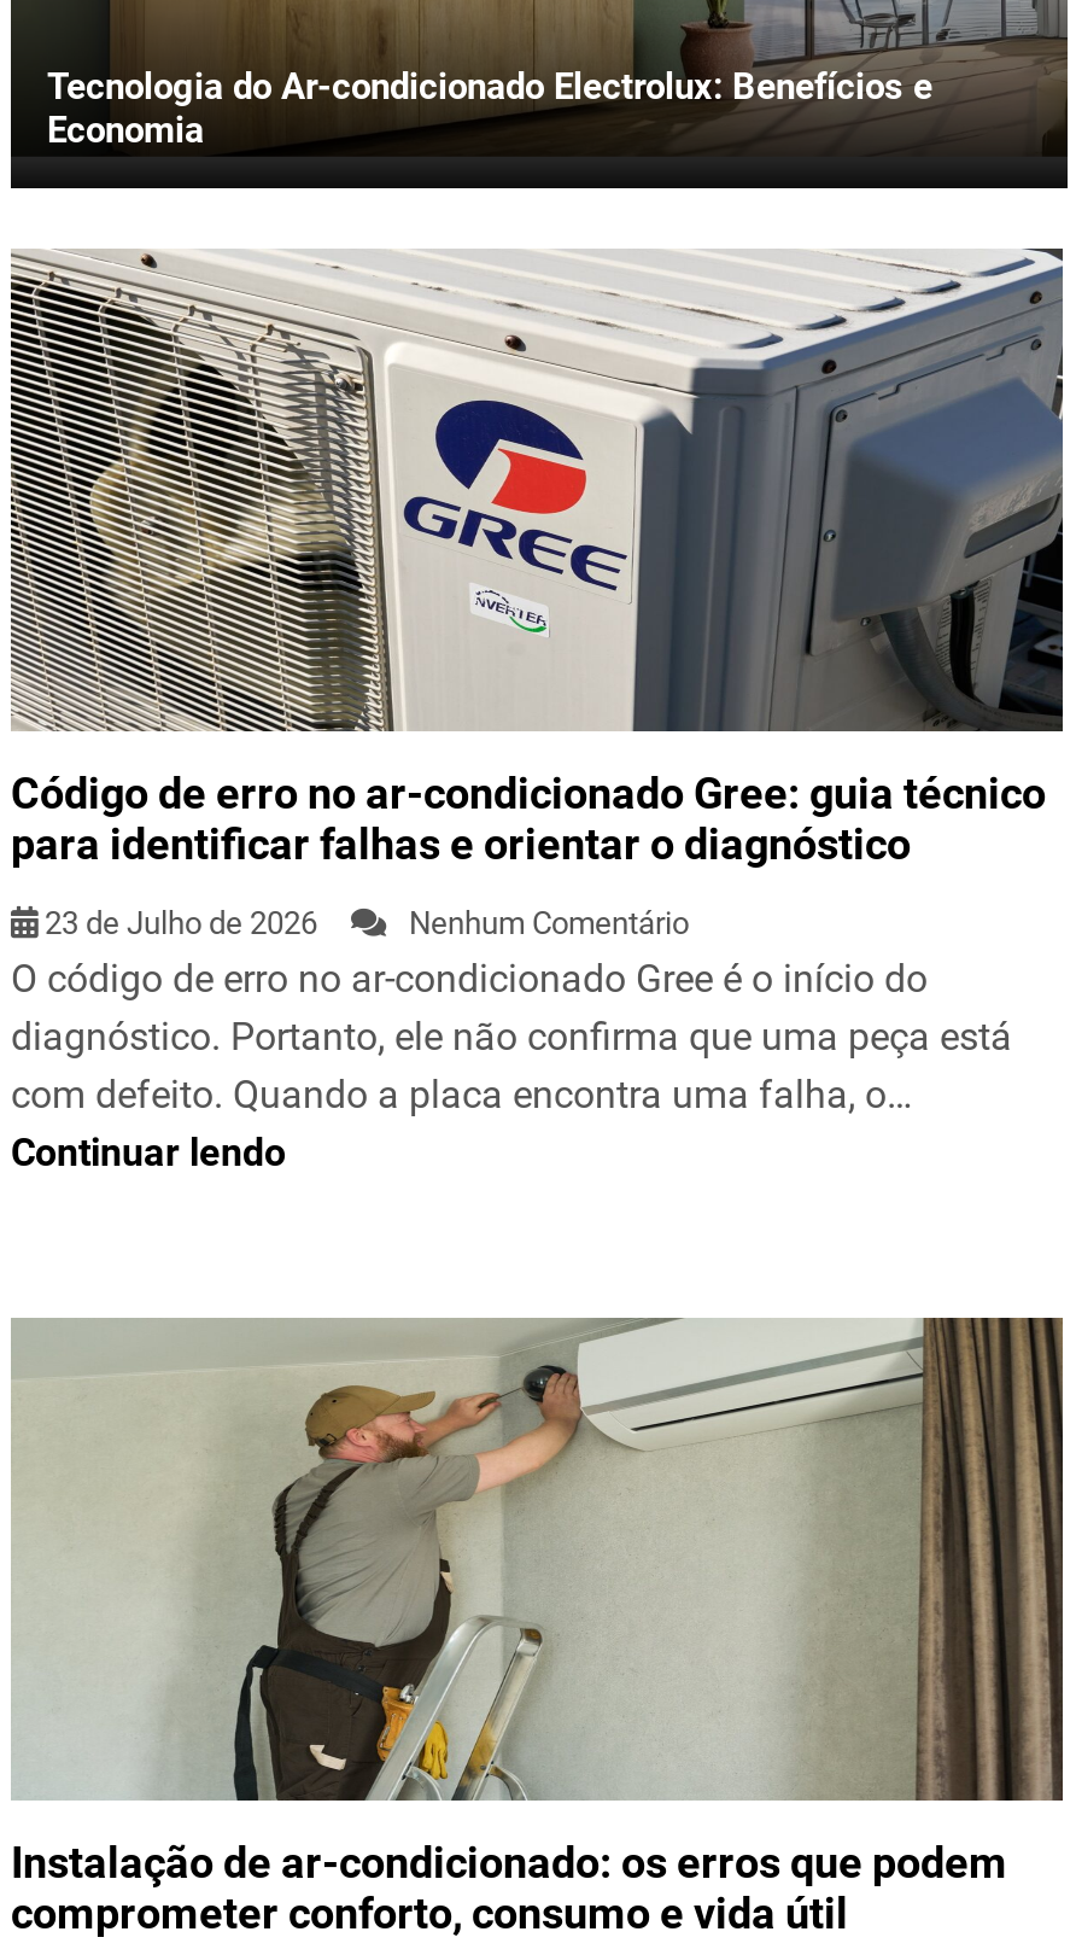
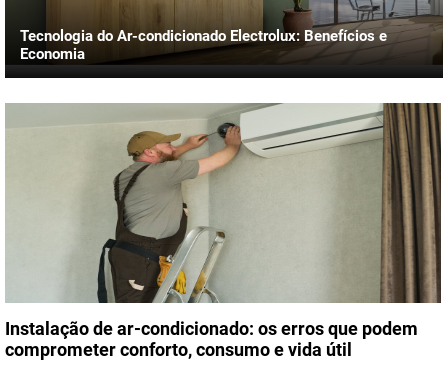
[11,249,1063,1175] [image] | Código de erro no ar-condicionado Gree: guia técnico | para identificar falhas e orientar o diagnóstico | 23 de Julho de 2026 | Nenhum Comentário | O código de erro no ar-condicionado Gree é o início do | diagnóstico. Portanto, ele não confirma que uma peça está | com defeito. Quando a placa encontra uma falha, o… | Continuar lendo -> none

